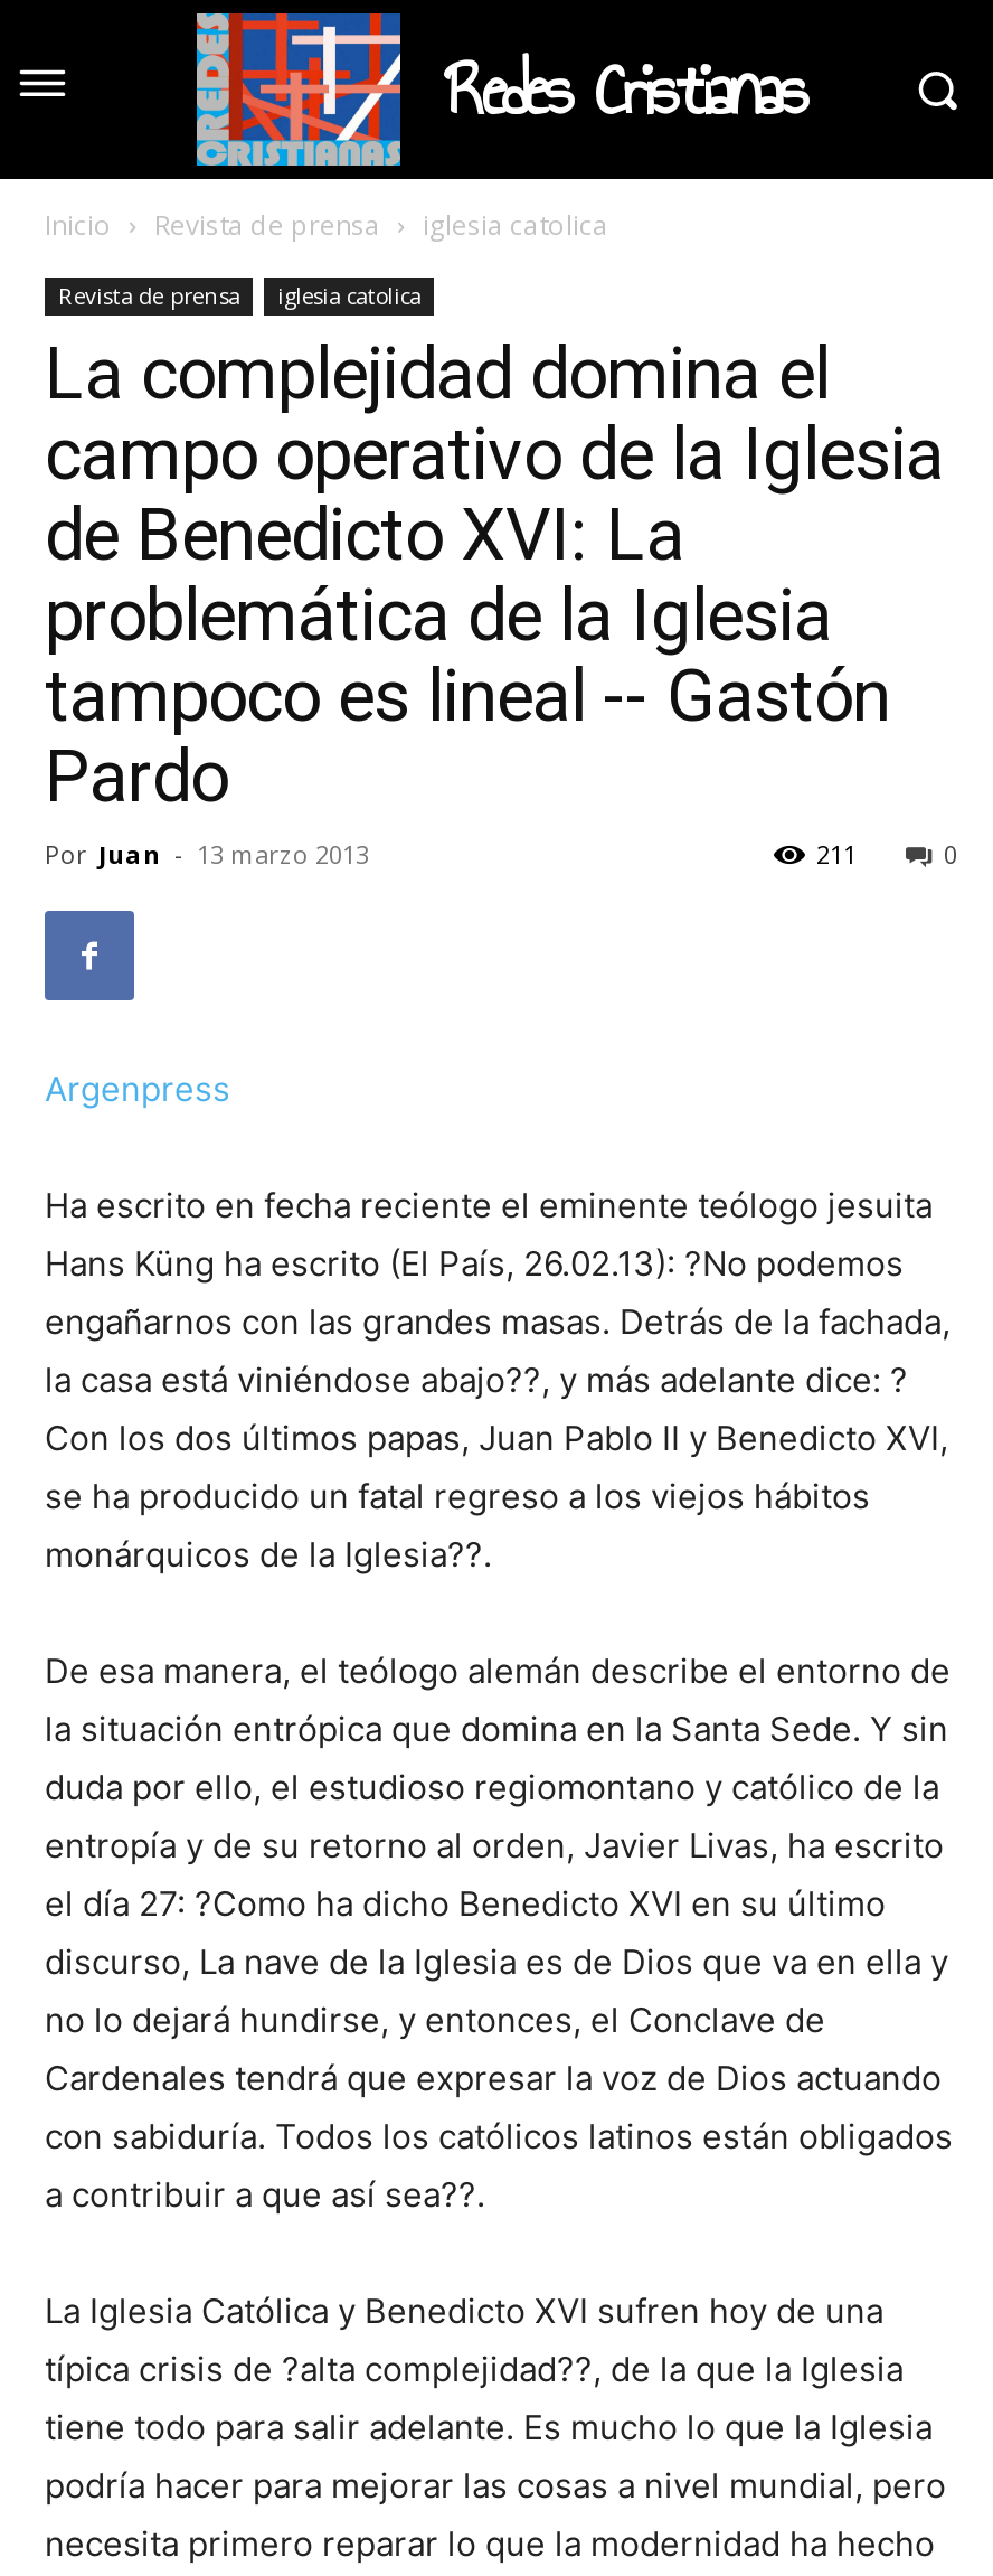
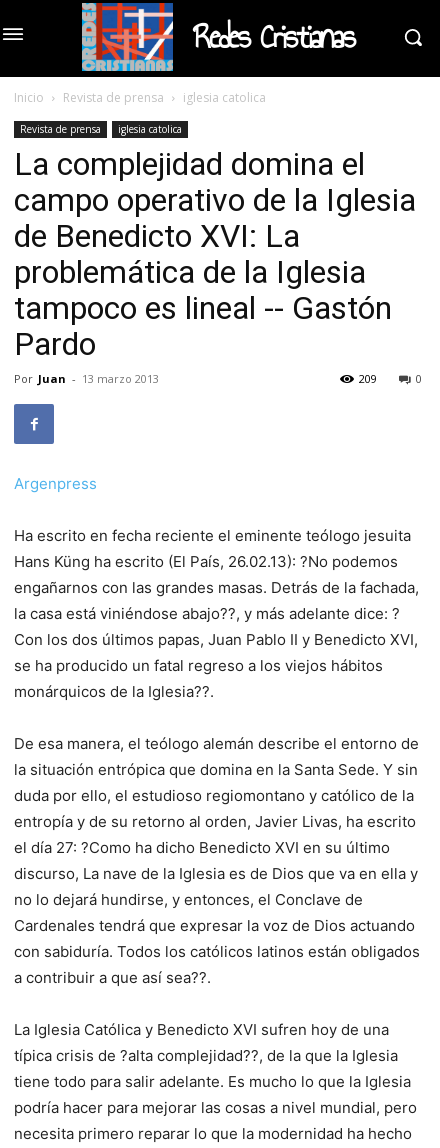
[816,838,857,872] 211 -> [359,371,377,386] 209

